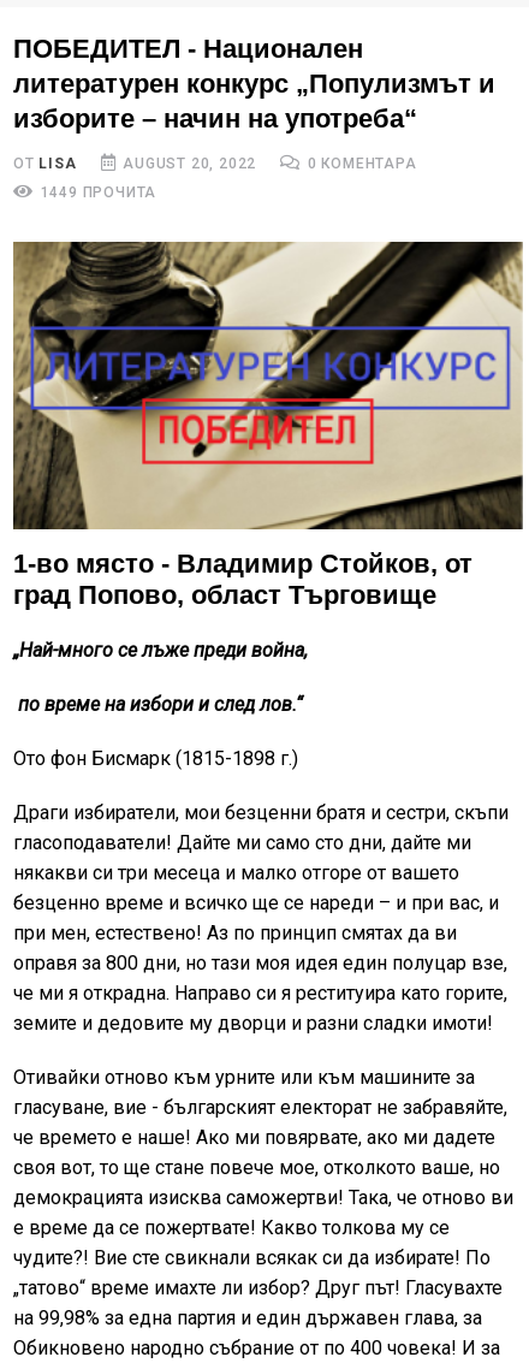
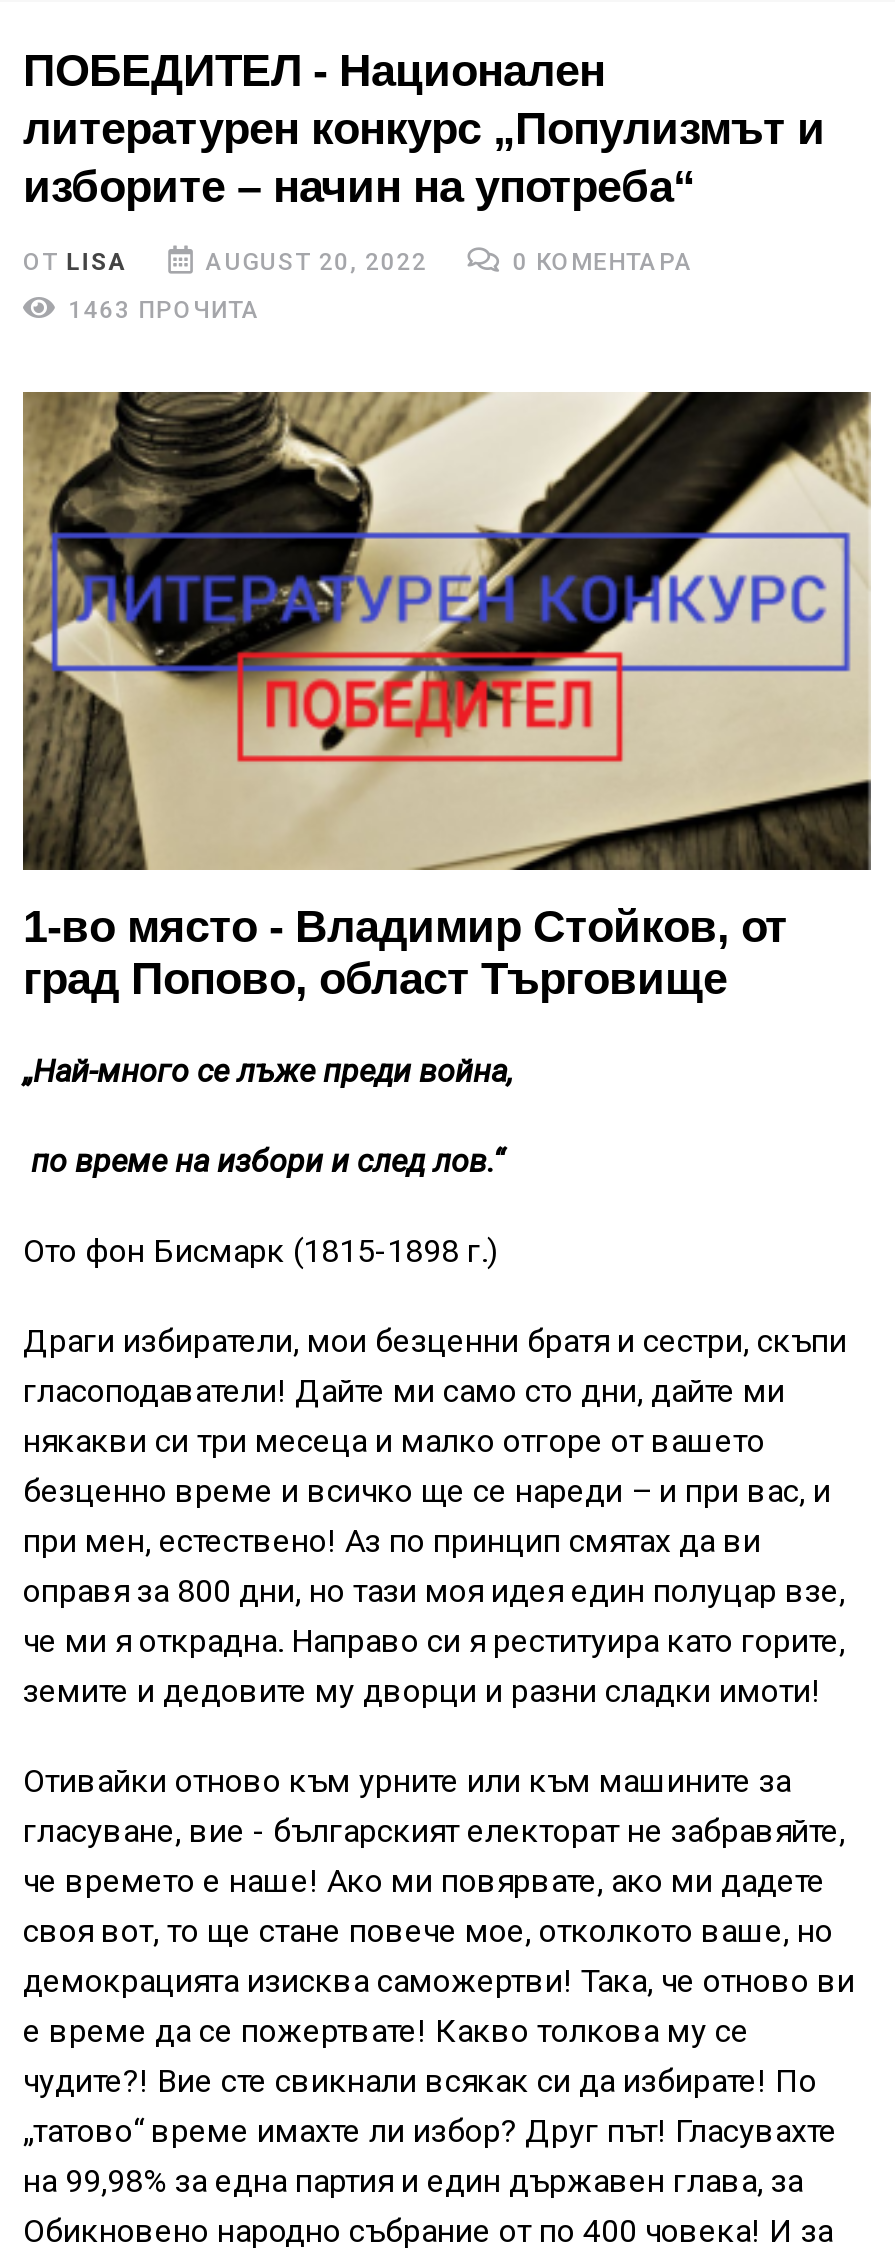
[36,184,157,201] 1449 ПРОЧИТА -> [61,296,261,324] 1463 ПРОЧИТА

